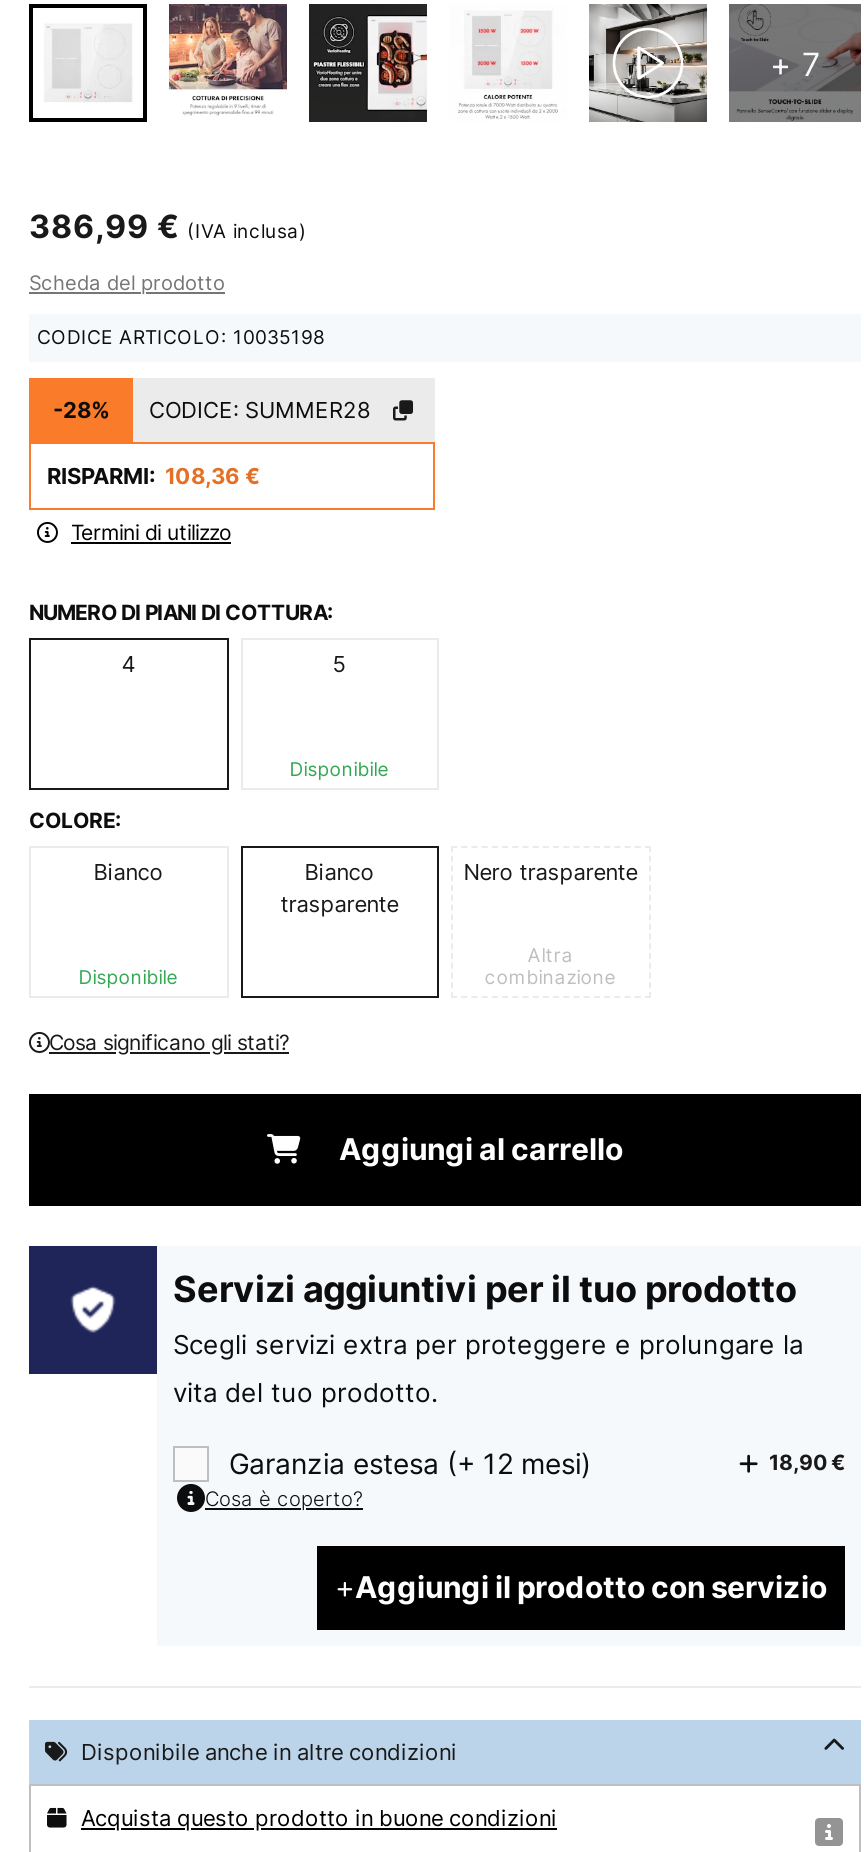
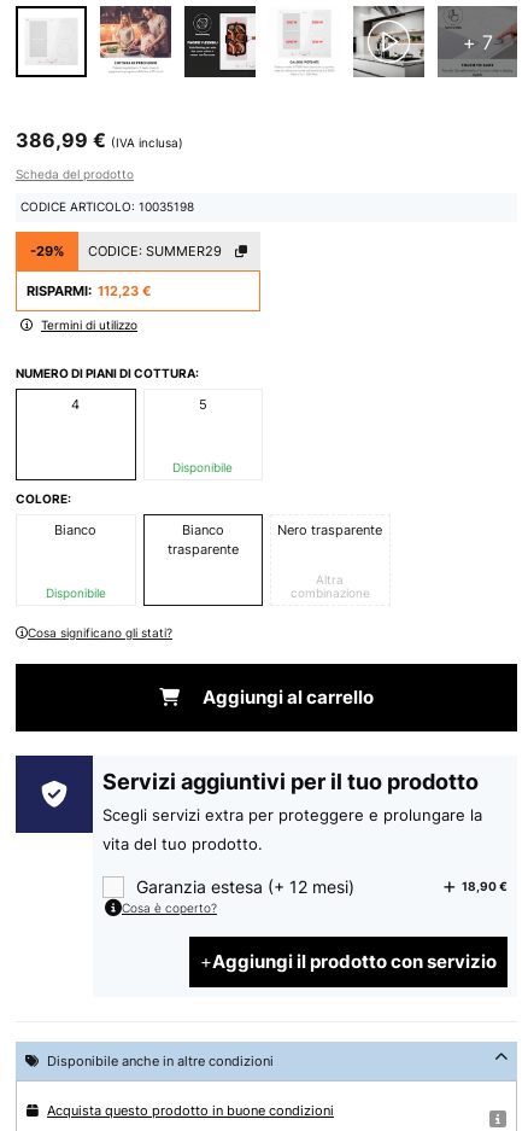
[53,397,109,425] -28% -> [30,243,64,260] -29%
[149,397,371,425] CODICE: SUMMER28 -> [88,243,222,260] CODICE: SUMMER29
[47,463,261,491] RISPARMI: 108,36 € -> [27,283,152,300] RISPARMI: 112,23 €

